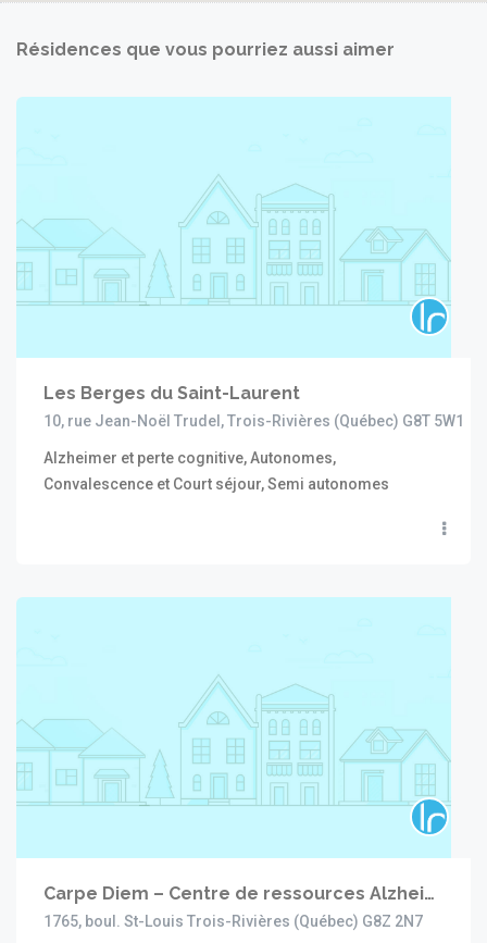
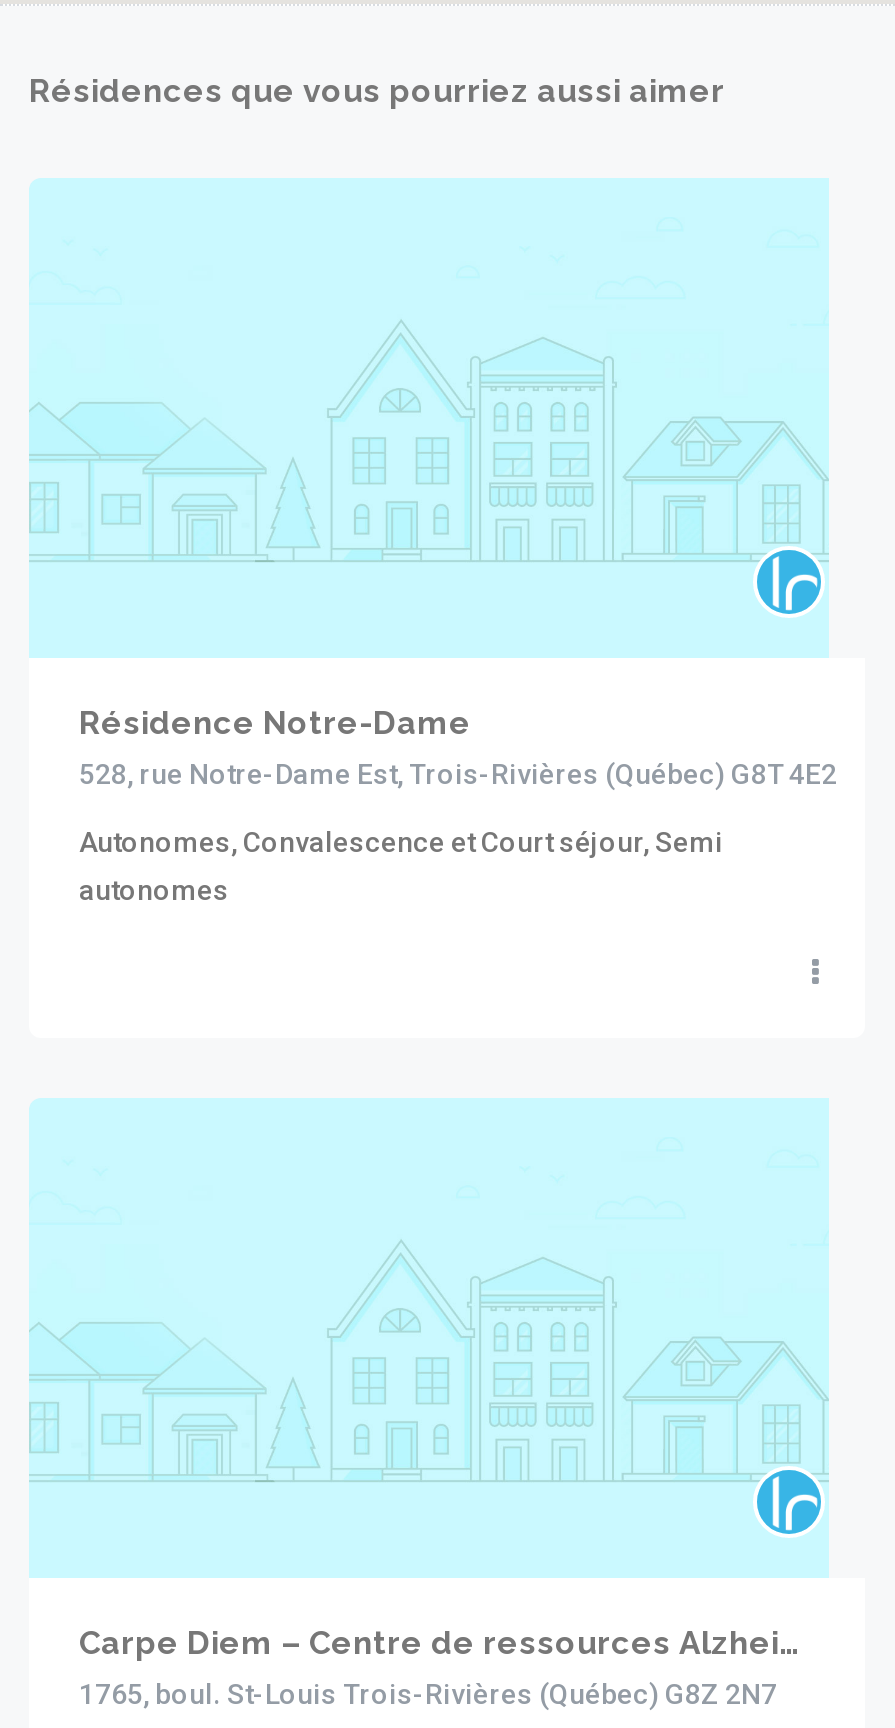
[43,383,464,430] Les Berges du Saint-Laurent | 10, rue Jean-Noël Trudel, Trois-Rivières (Québec) G8T 5W1 -> [79,704,837,790] Résidence Notre-Dame | 528, rue Notre-Dame Est, Trois-Rivières (Québec) G8T 4E2
[43,449,336,467] Alzheimer et perte cognitive, Autonomes, -> [79,826,723,858] Autonomes, Convalescence et Court séjour, Semi
[43,476,389,493] Convalescence et Court séjour, Semi autonomes -> [79,874,229,906] autonomes

